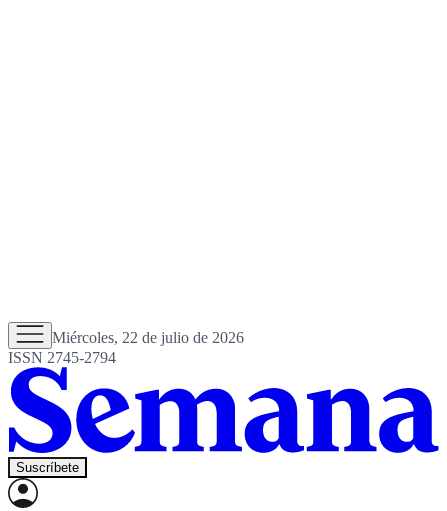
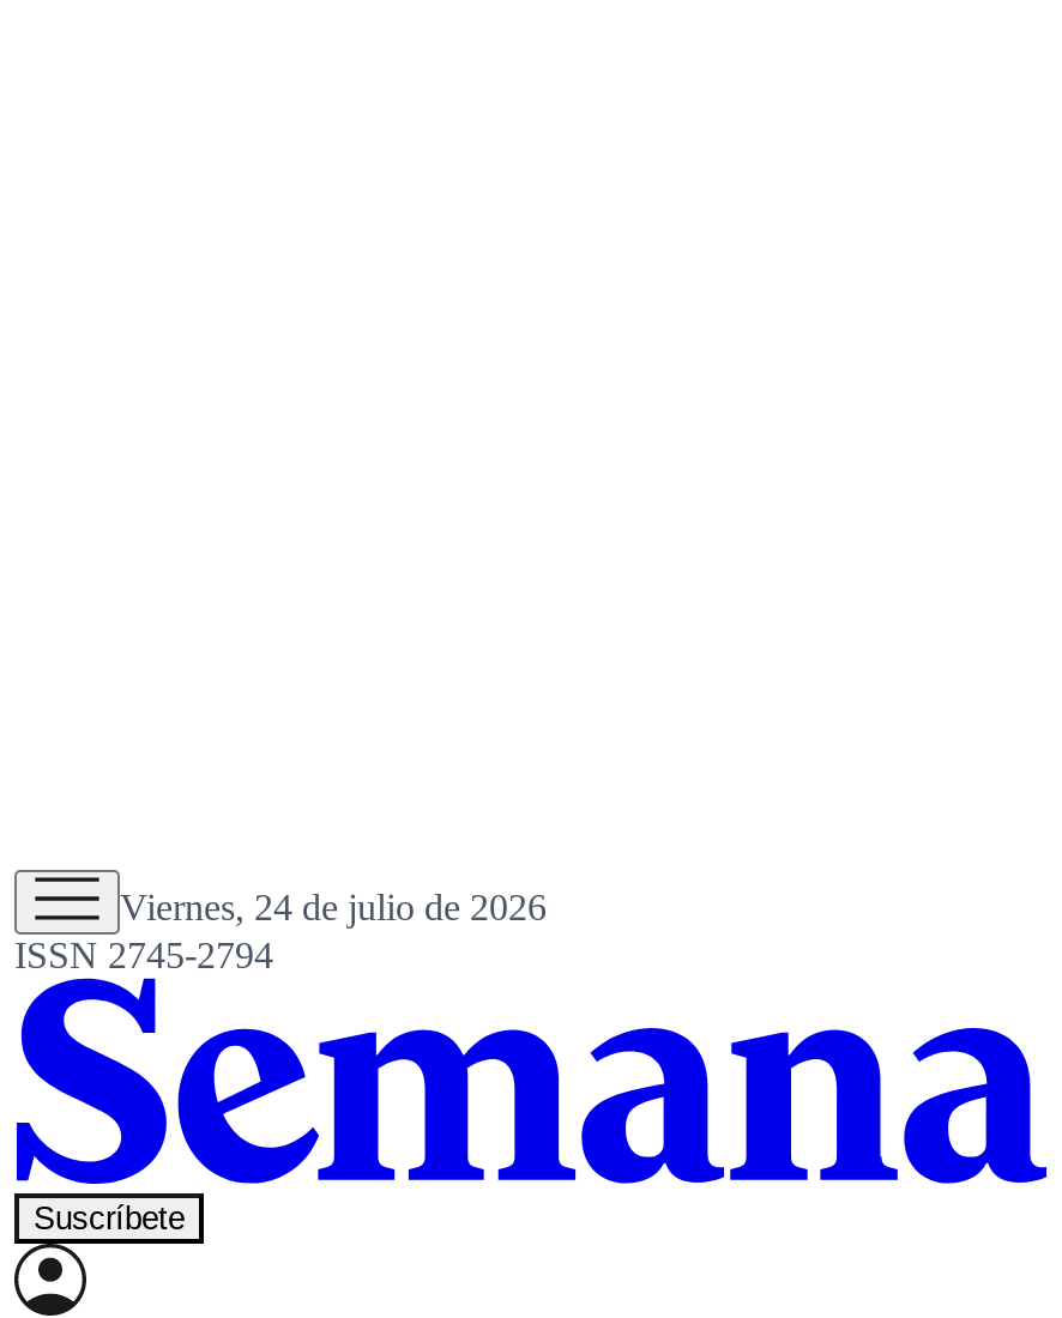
[52,329,244,346] Miércoles, 22 de julio de 2026 -> [120,887,547,927] Viernes, 24 de julio de 2026

